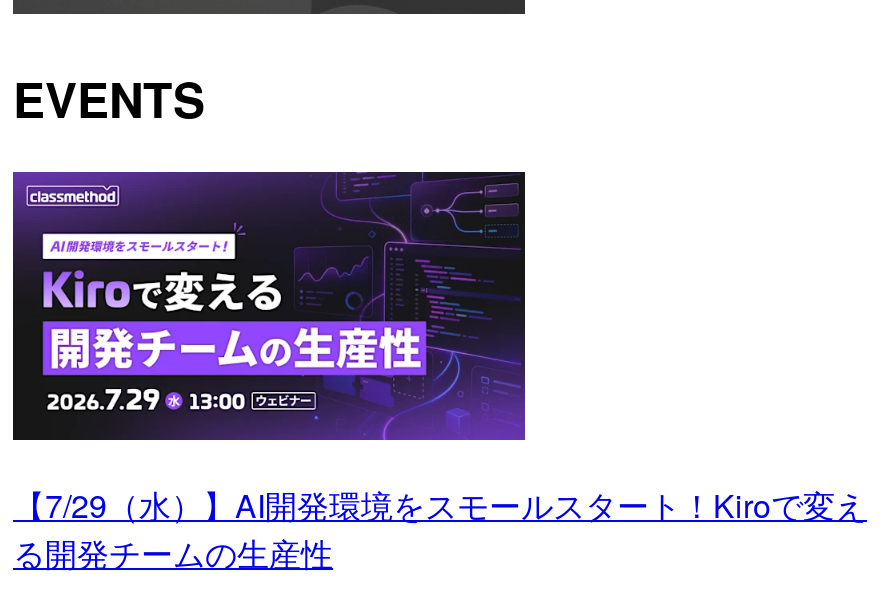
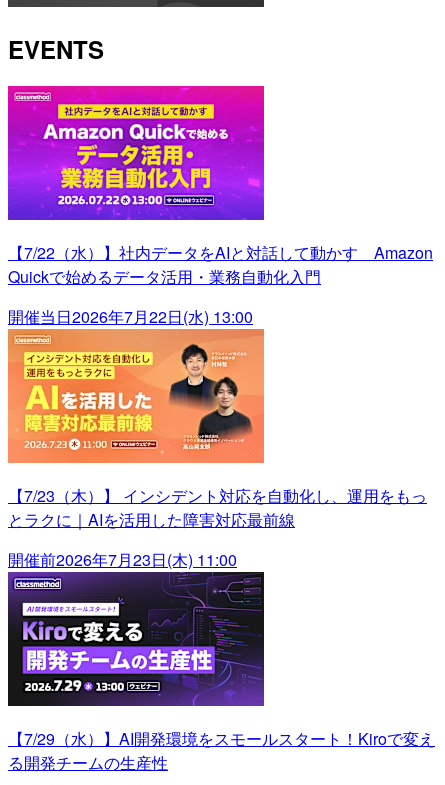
none -> [7,85,433,328] [image] | 【7/22（水）】社内データをAIと対話して動かす Amazon | Quickで始めるデータ活用・業務自動化入門 | 開催当日2026年7月22日(水) 13:00
none -> [7,335,427,571] [image] | 【7/23（木）】 インシデント対応を自動化し、運用をもっ | とラクに｜AIを活用した障害対応最前線 | 開催前2026年7月23日(木) 11:00

